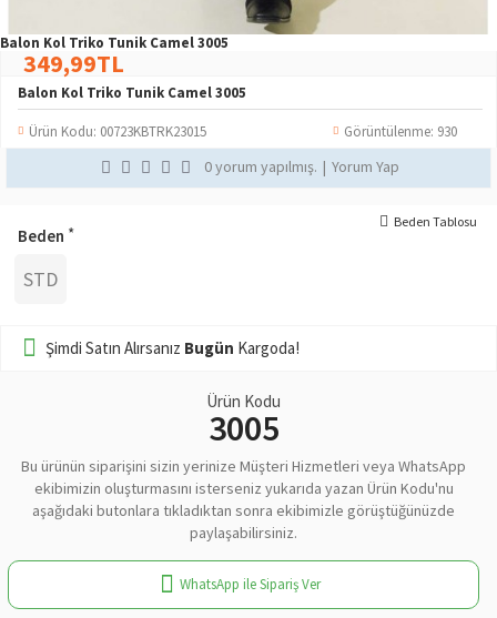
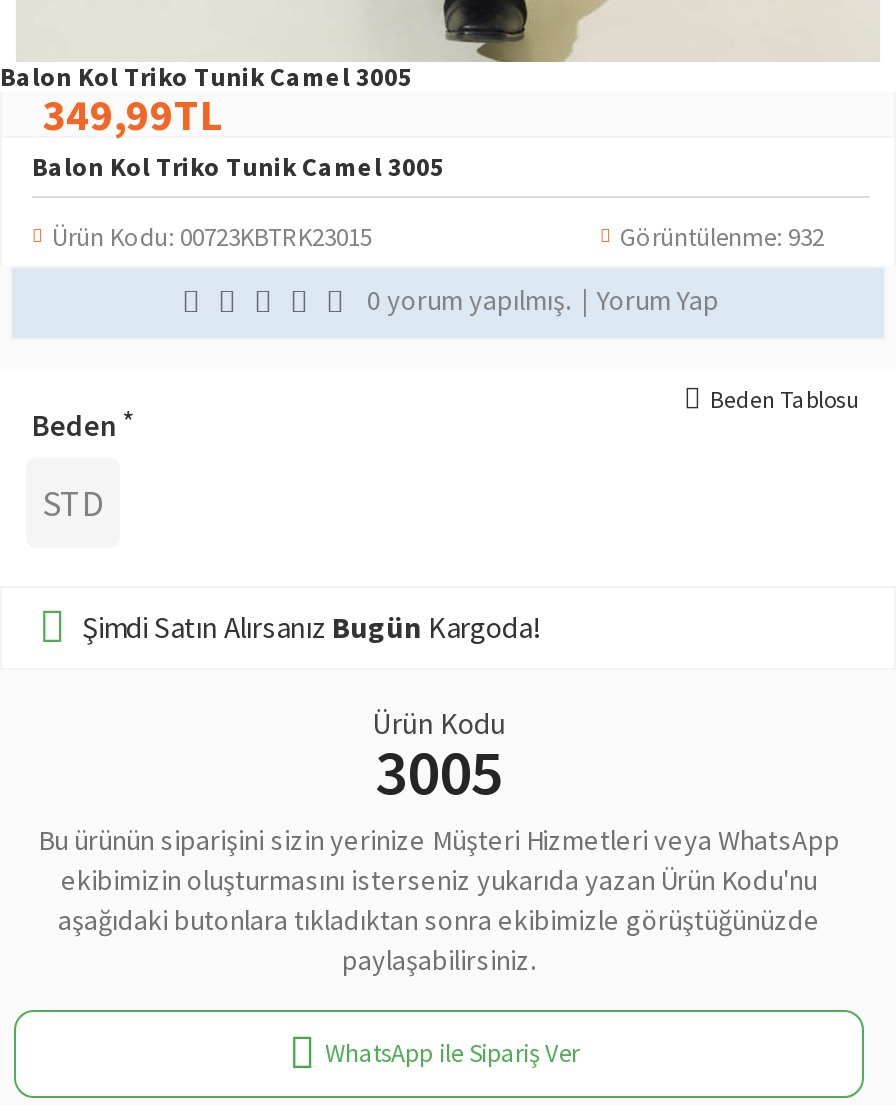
[344,122,457,141] Görüntülenme: 930 -> [620,219,824,253] Görüntülenme: 932

